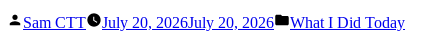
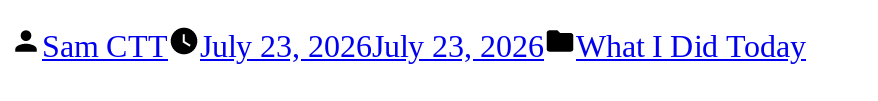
[102,14,274,31] July 20, 2026July 20, 2026 -> [200,29,544,63] July 23, 2026July 23, 2026

